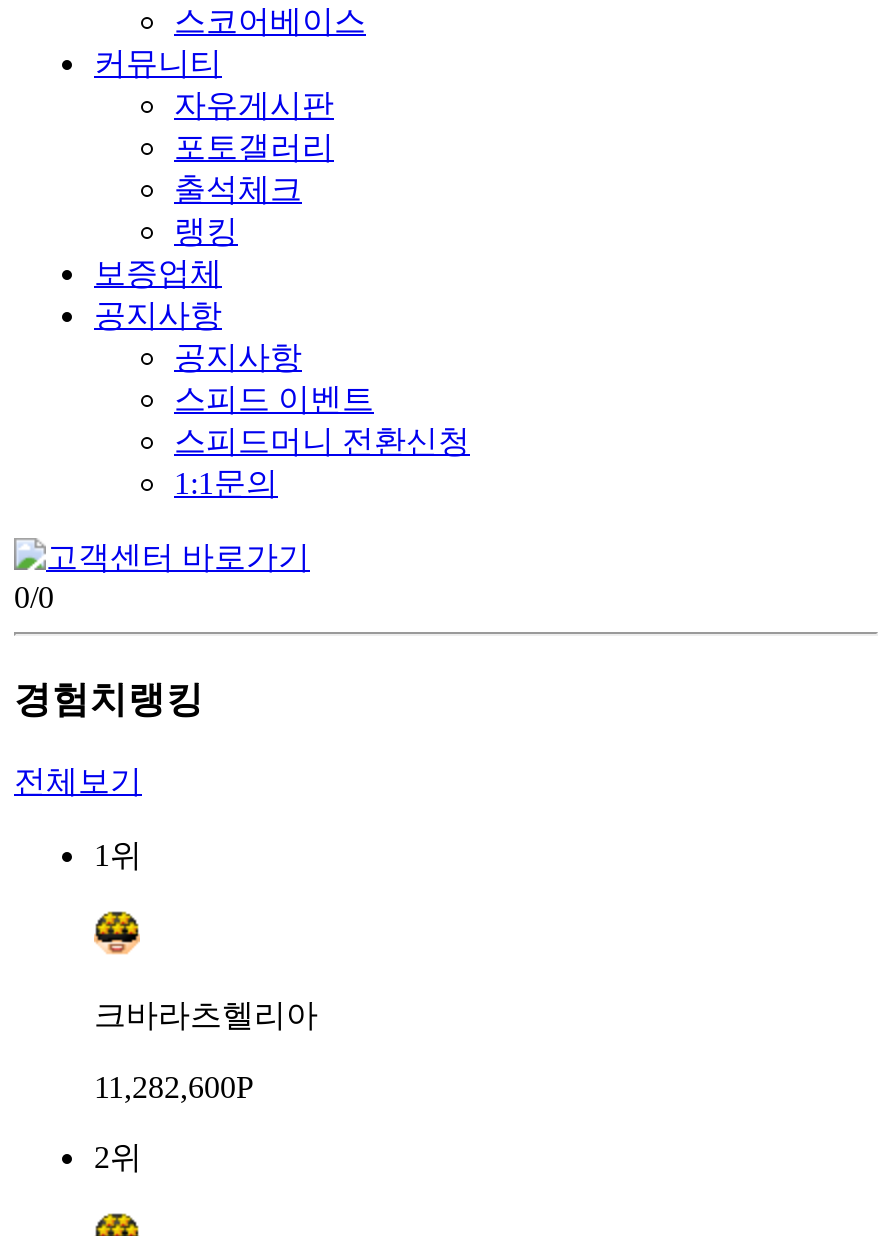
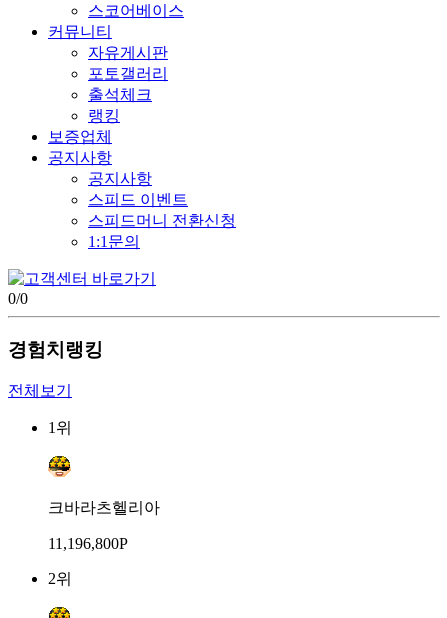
[94,1071,254,1105] 11,282,600P -> [48,535,128,552] 11,196,800P

